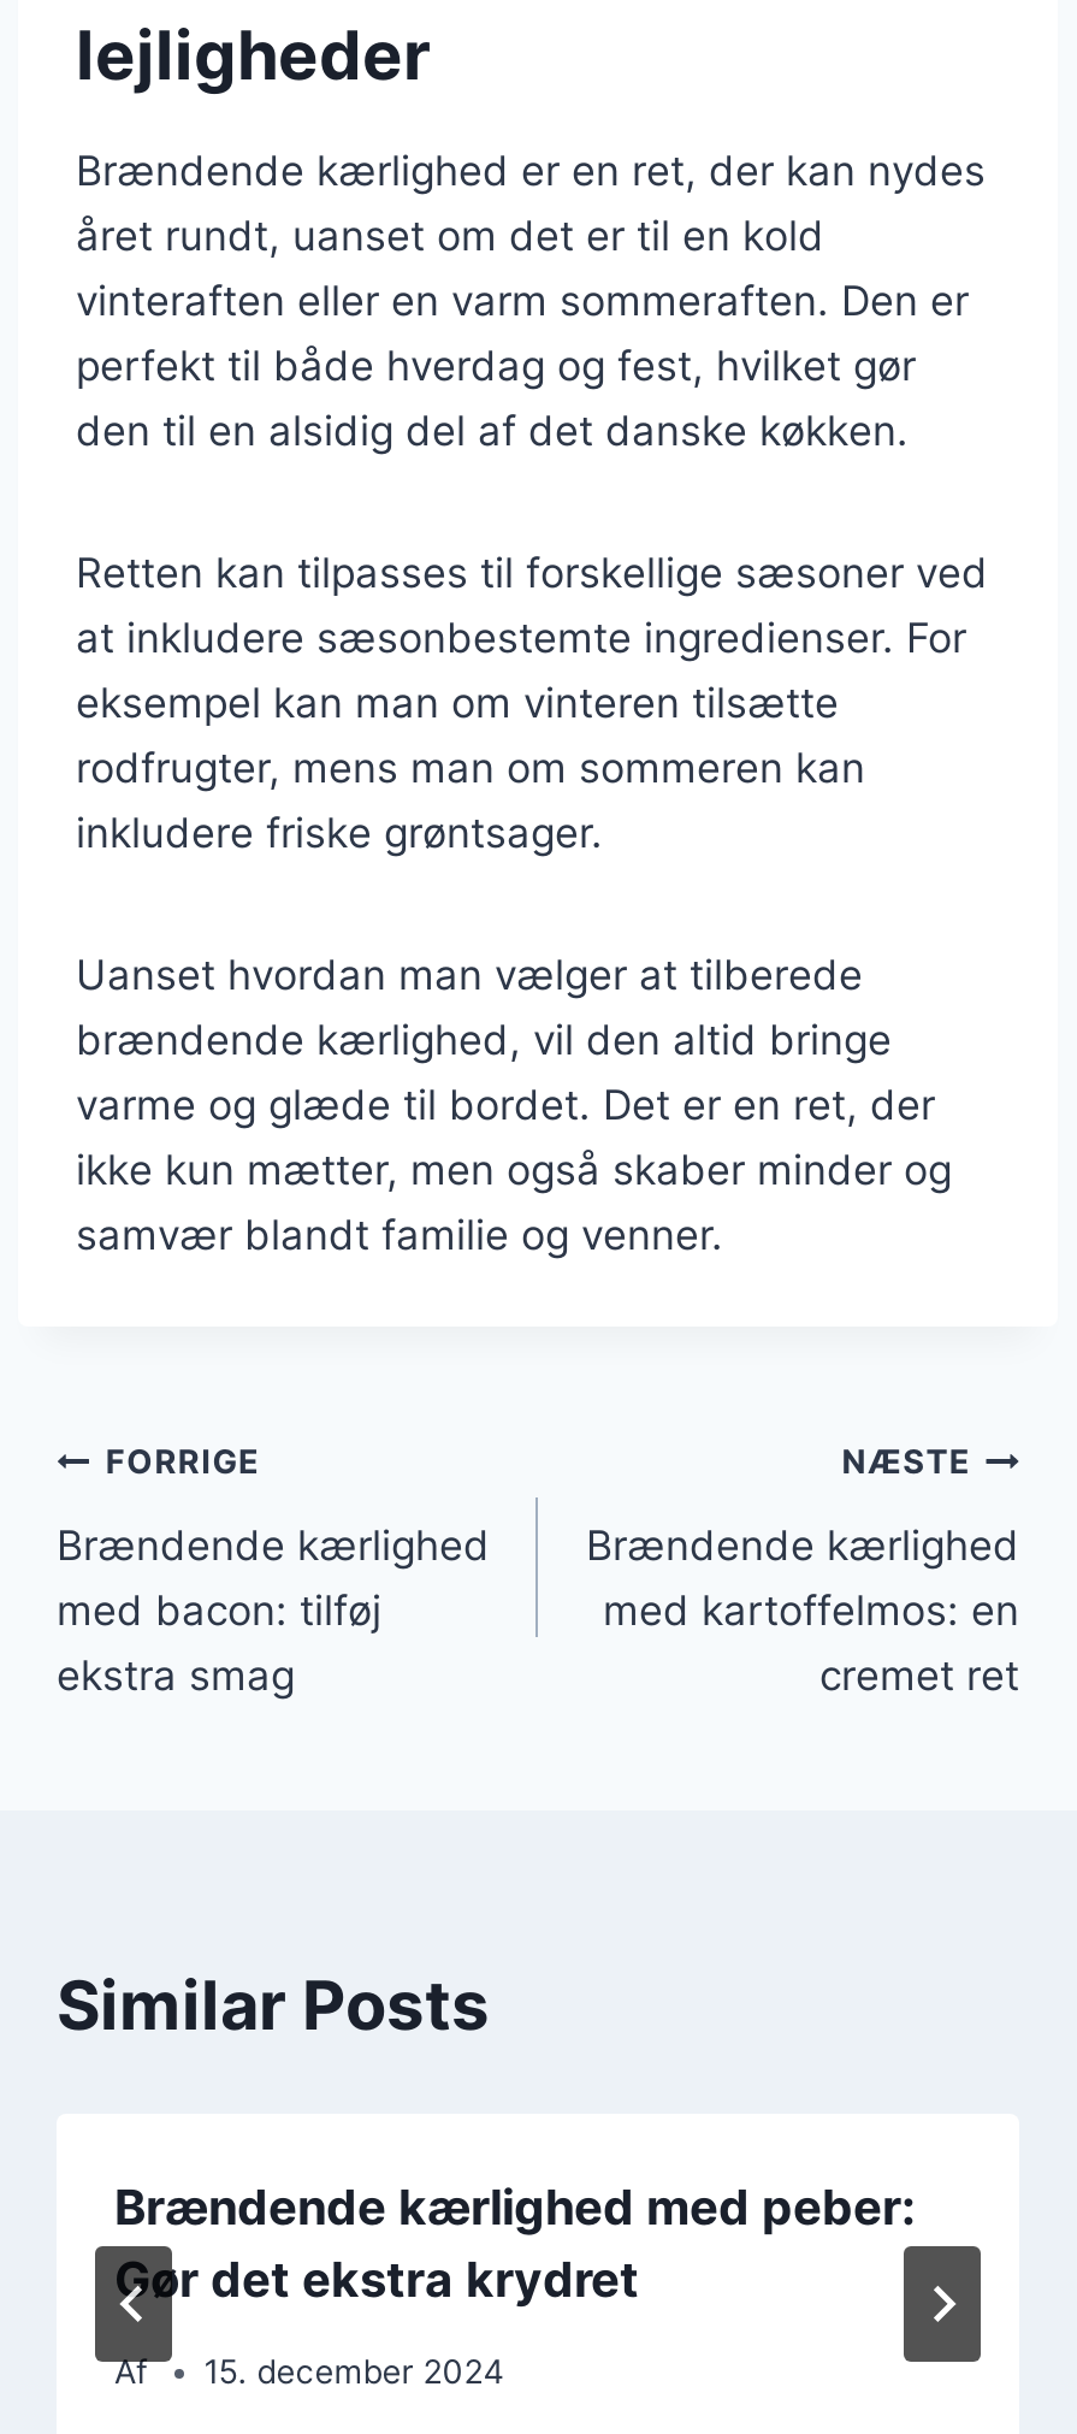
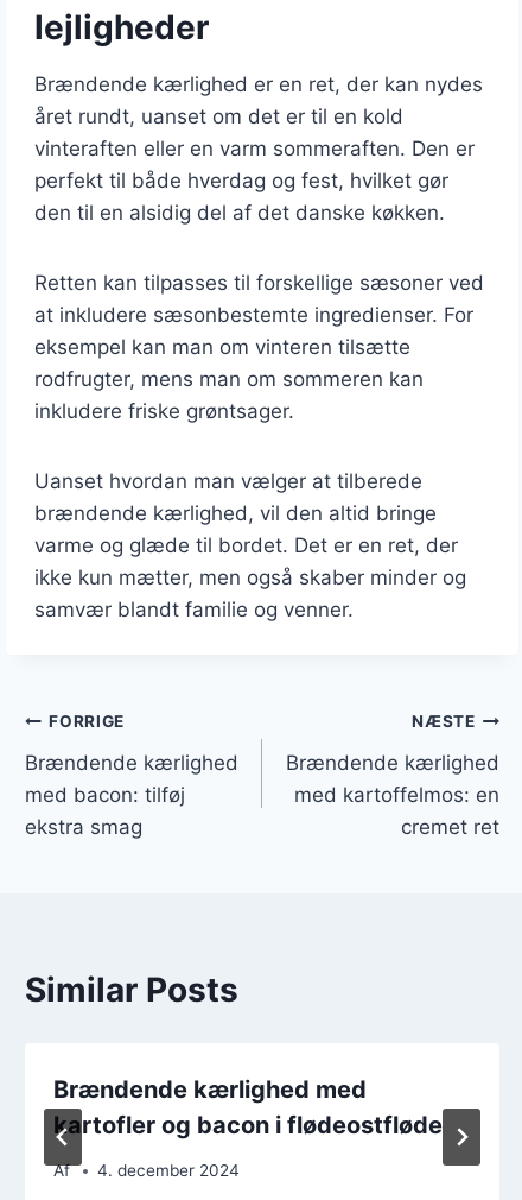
[114,2178,916,2308] Brændende kærlighed med peber: | Gør det ekstra krydret -> [53,1075,443,1139] Brændende kærlighed med | kartofler og bacon i flødeostfløde
[204,2352,505,2391] 15. december 2024 -> [98,1161,240,1180] 4. december 2024

